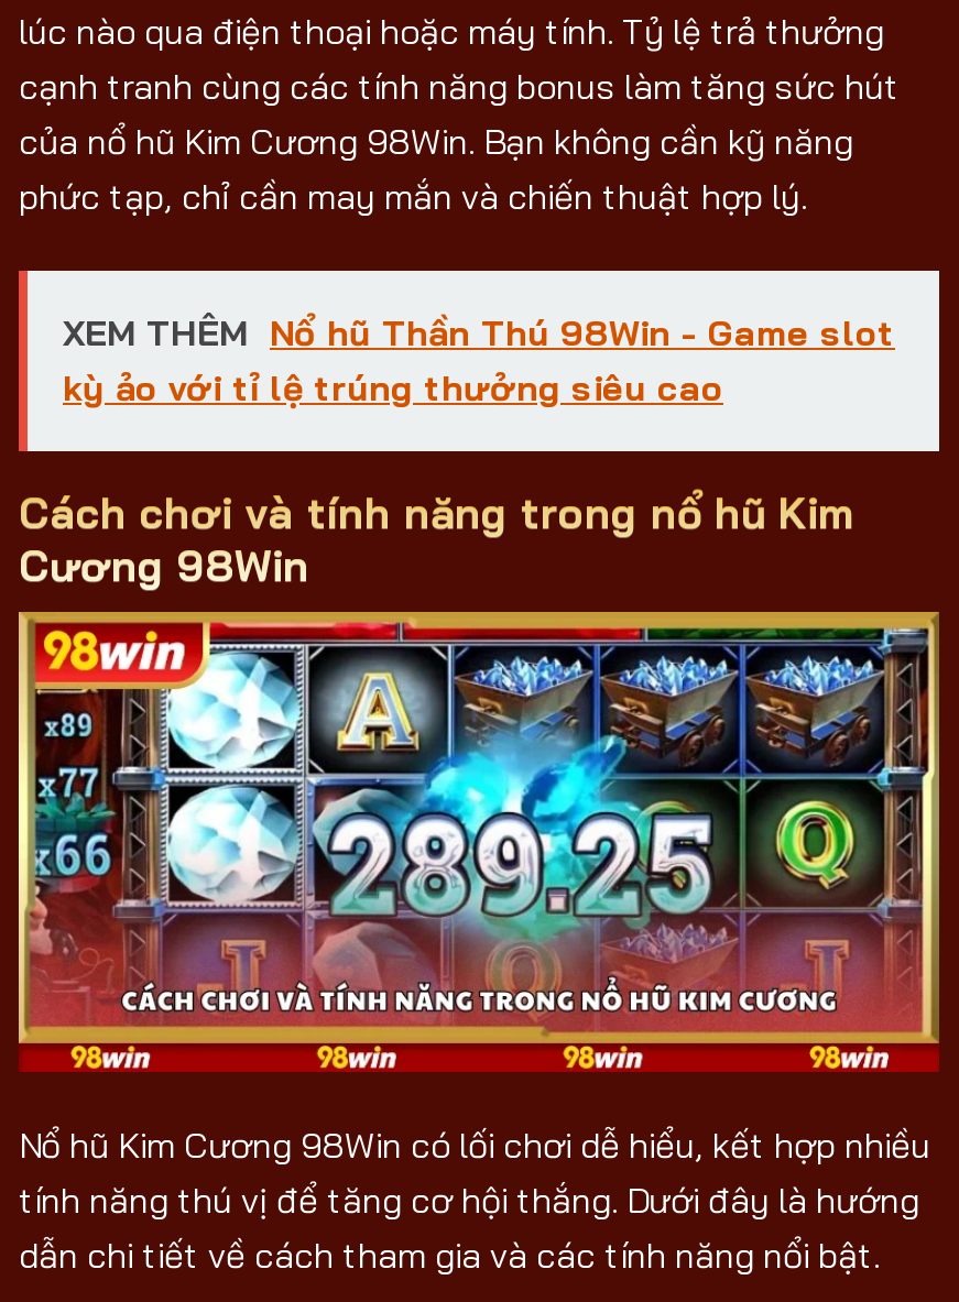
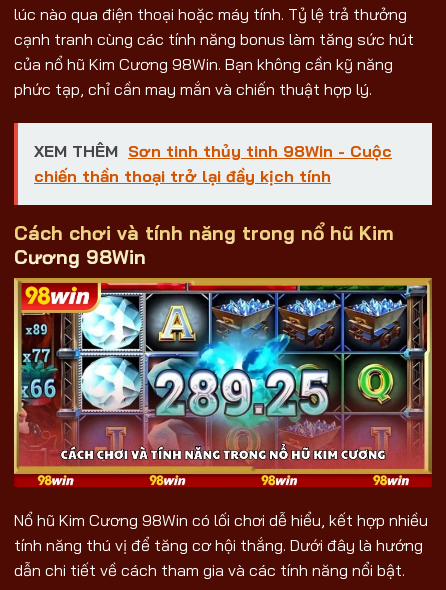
[63,309,895,409] XEM THÊM Nổ hũ Thần Thú 98Win - Game slot | kỳ ảo với tỉ lệ trúng thưởng siêu cao -> [34,141,392,186] XEM THÊM Sơn tinh thủy tinh 98Win - Cuộc | chiến thần thoại trở lại đầy kịch tính

